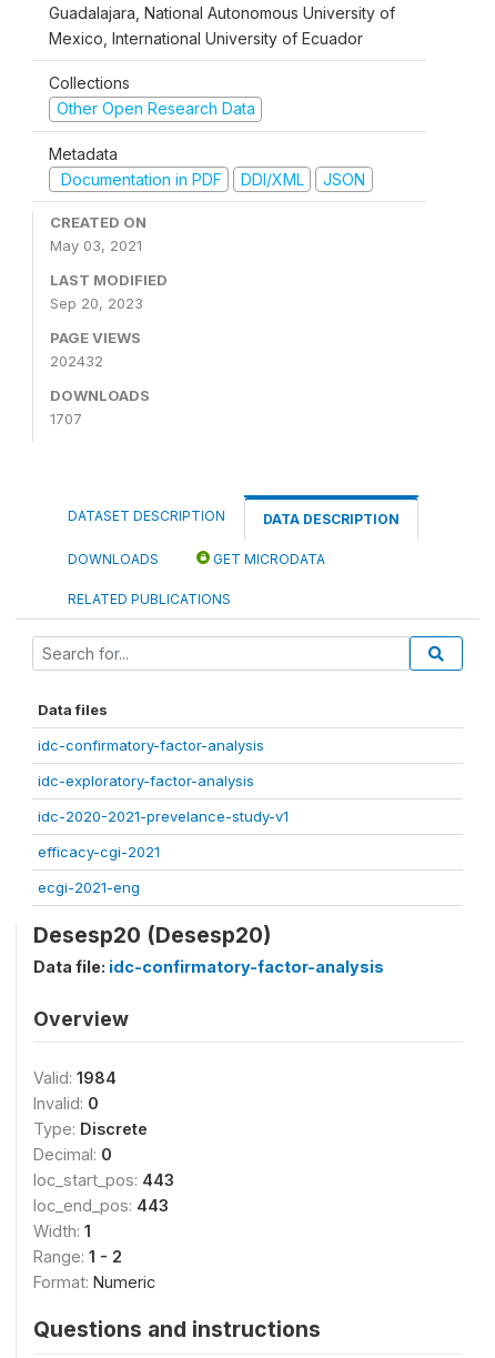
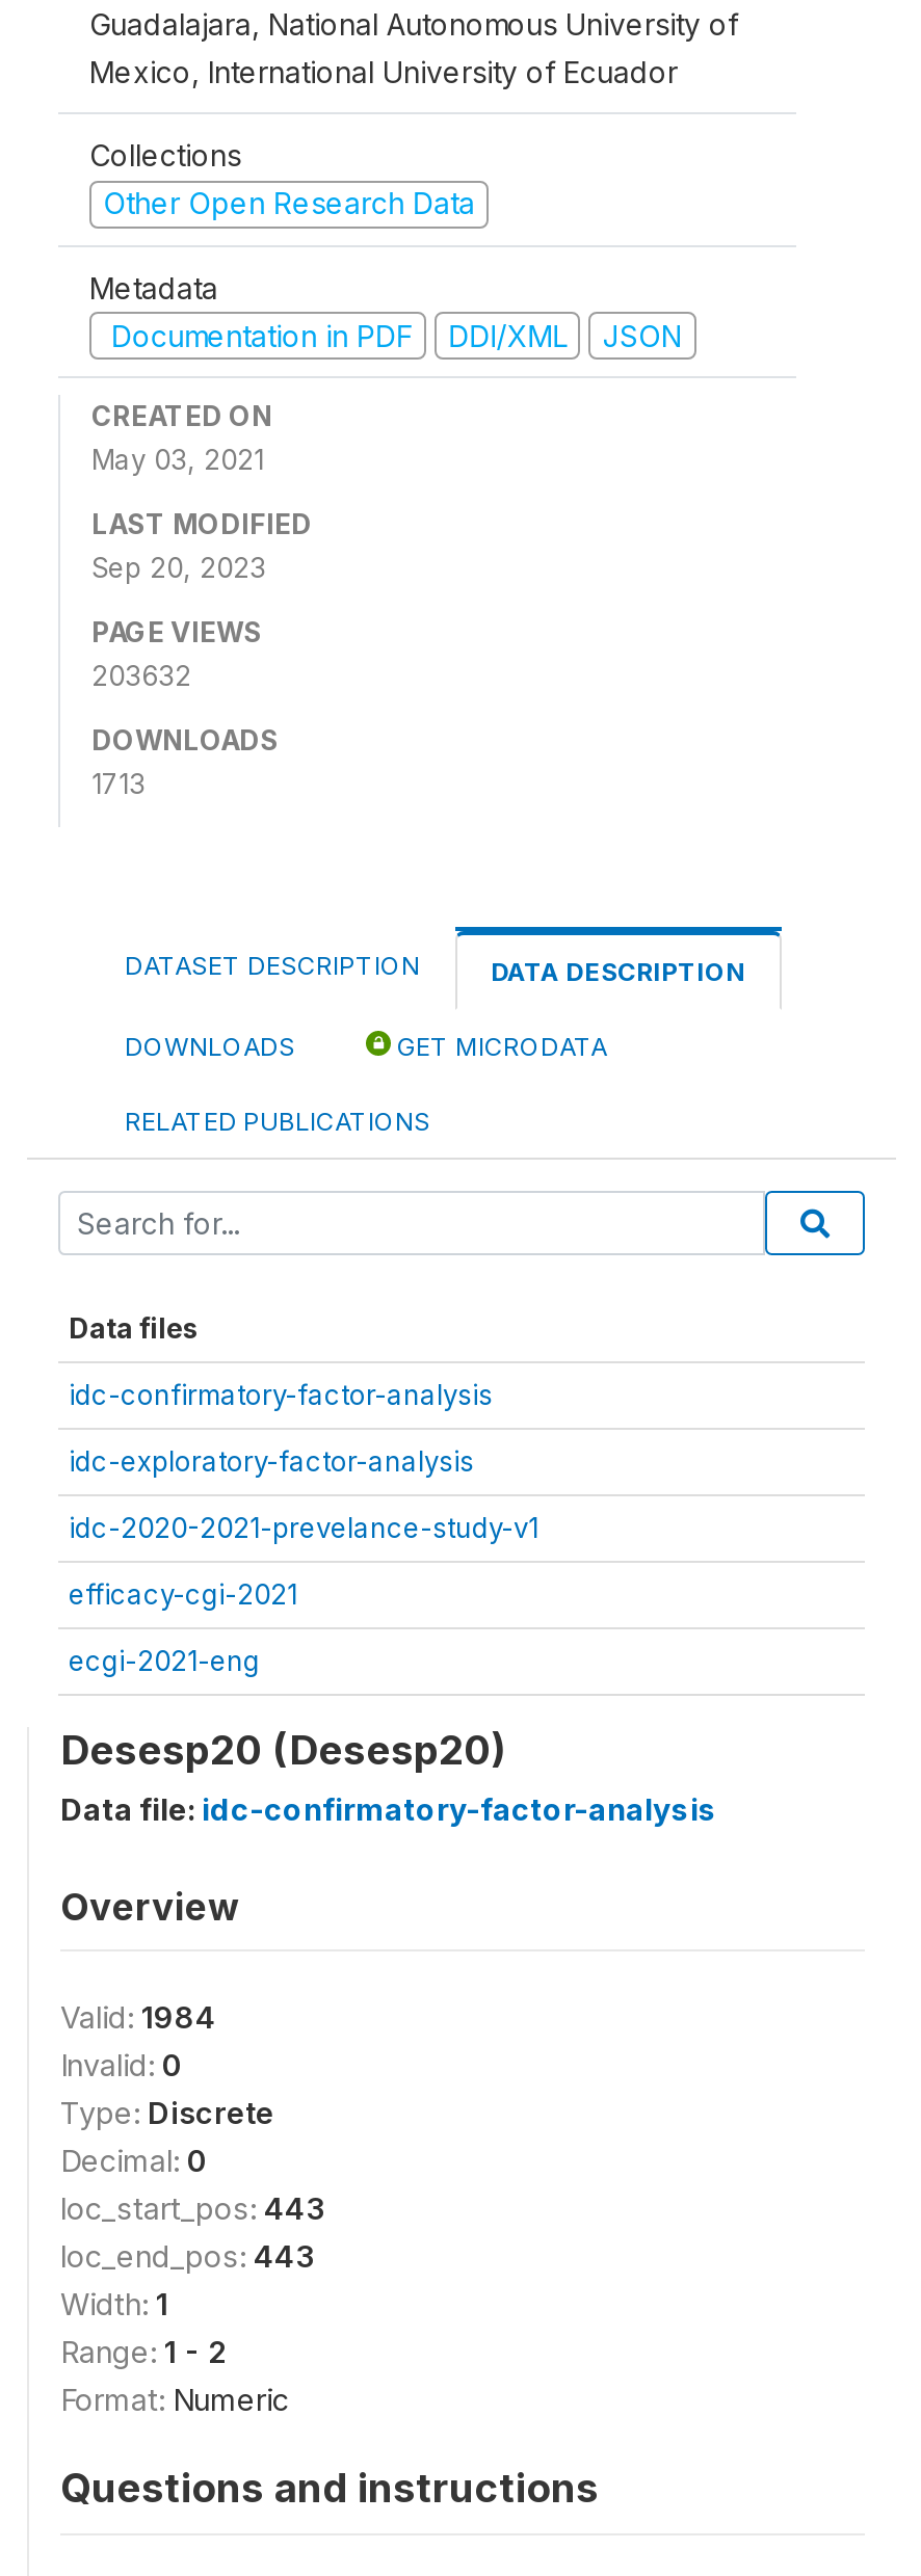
[50,353,103,370] 202432 -> [91,660,191,693] 203632
[50,410,82,428] 1707 -> [91,768,146,801] 1713

